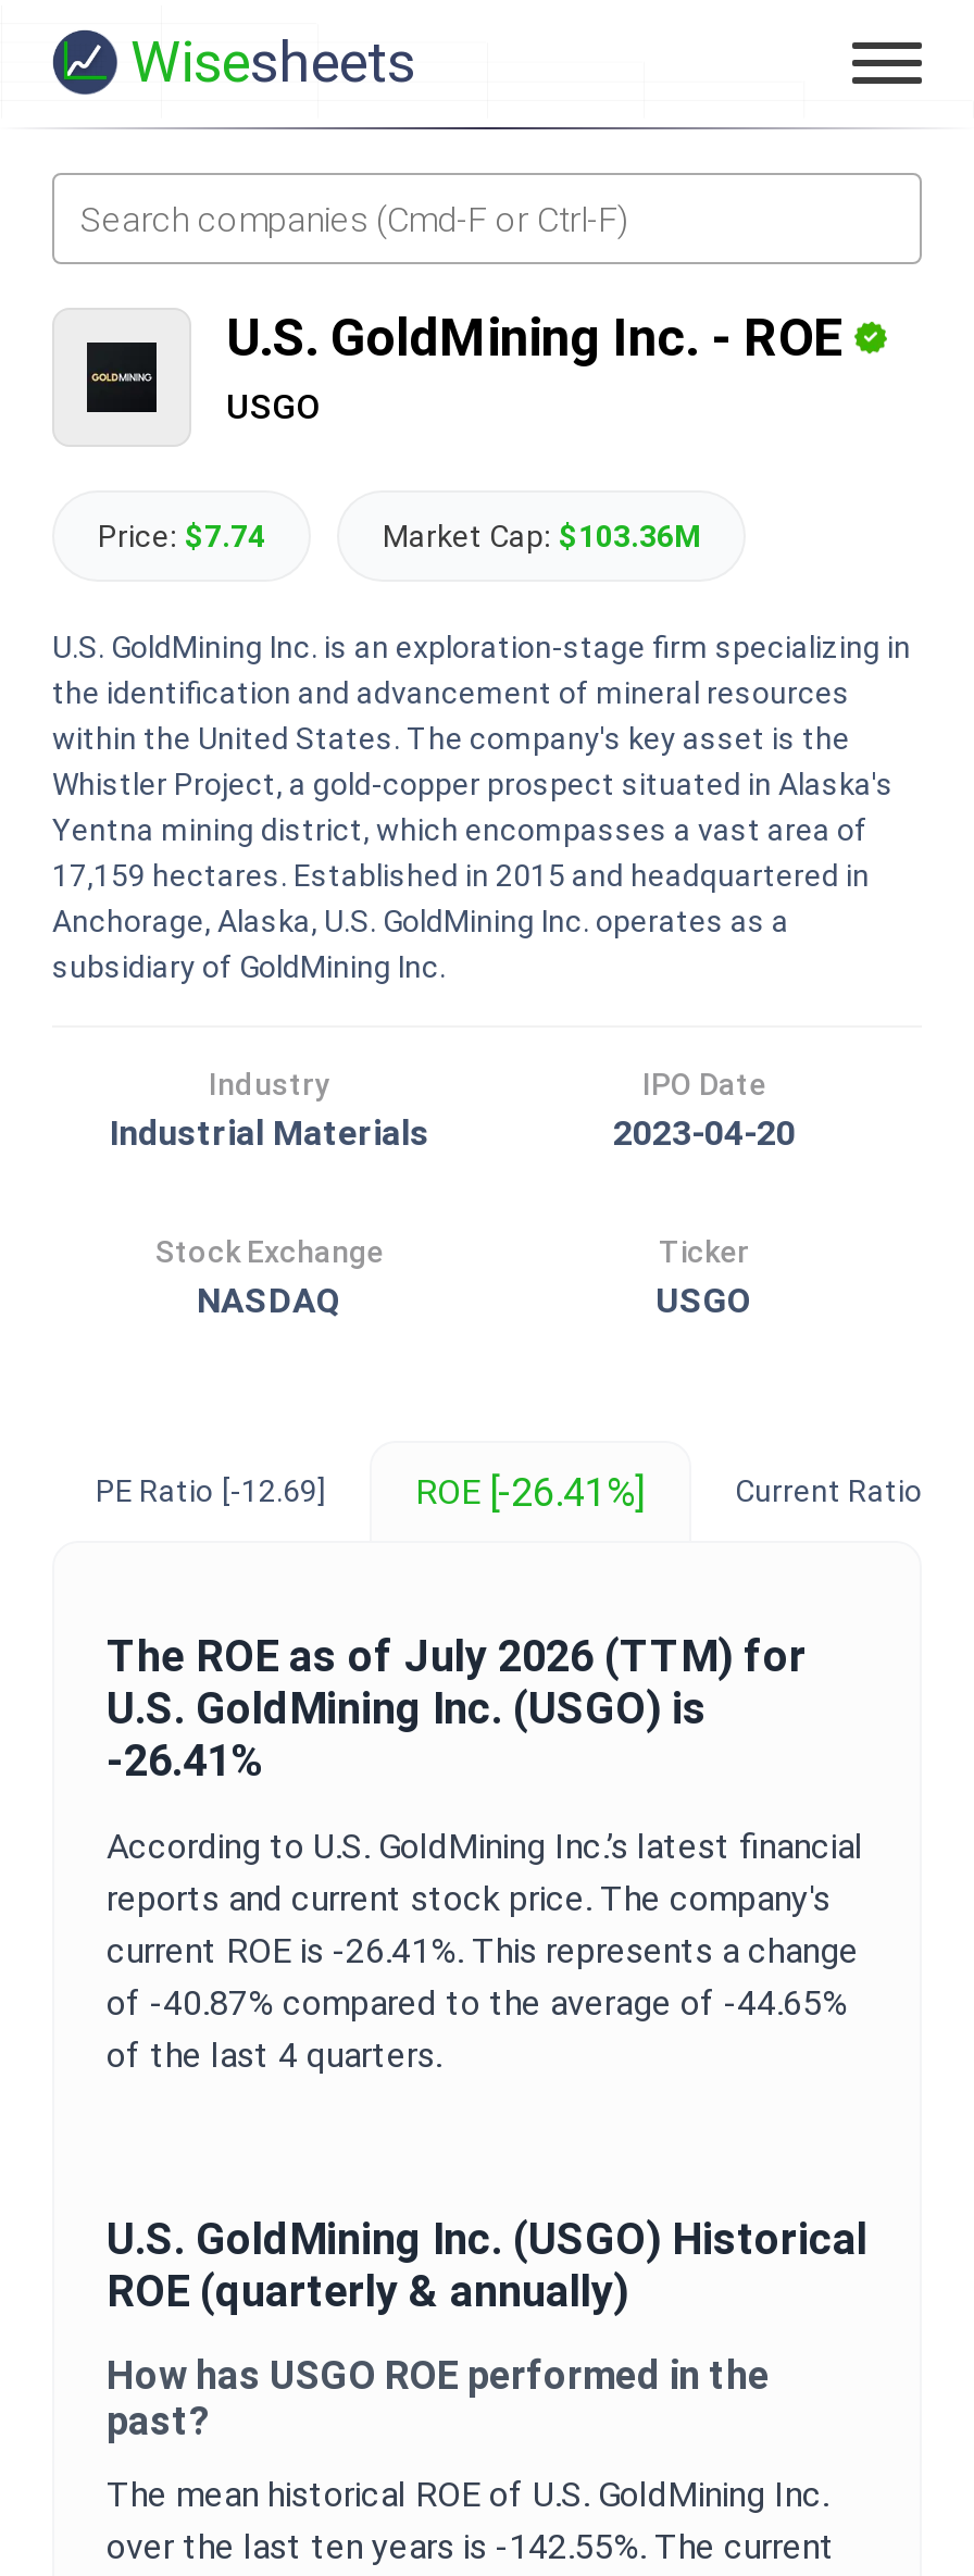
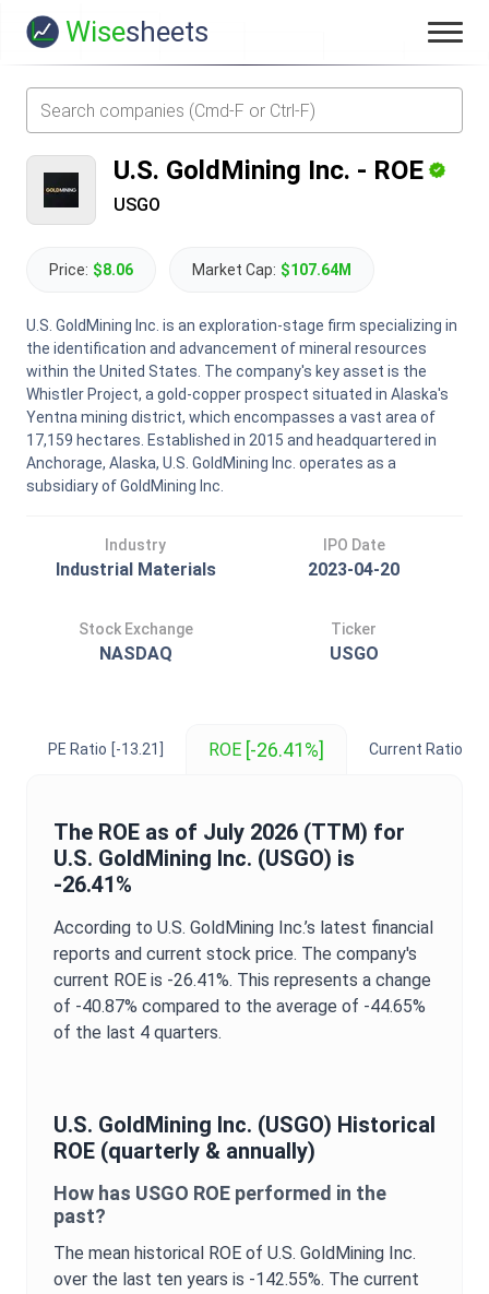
[98,519,265,553] Price: $7.74 -> [49,261,133,278] Price: $8.06
[383,519,700,553] Market Cap: $103.36M -> [192,261,351,278] Market Cap: $107.64M
[96,1473,326,1508] PE Ratio [-12.69] -> [48,740,164,758] PE Ratio [-13.21]

